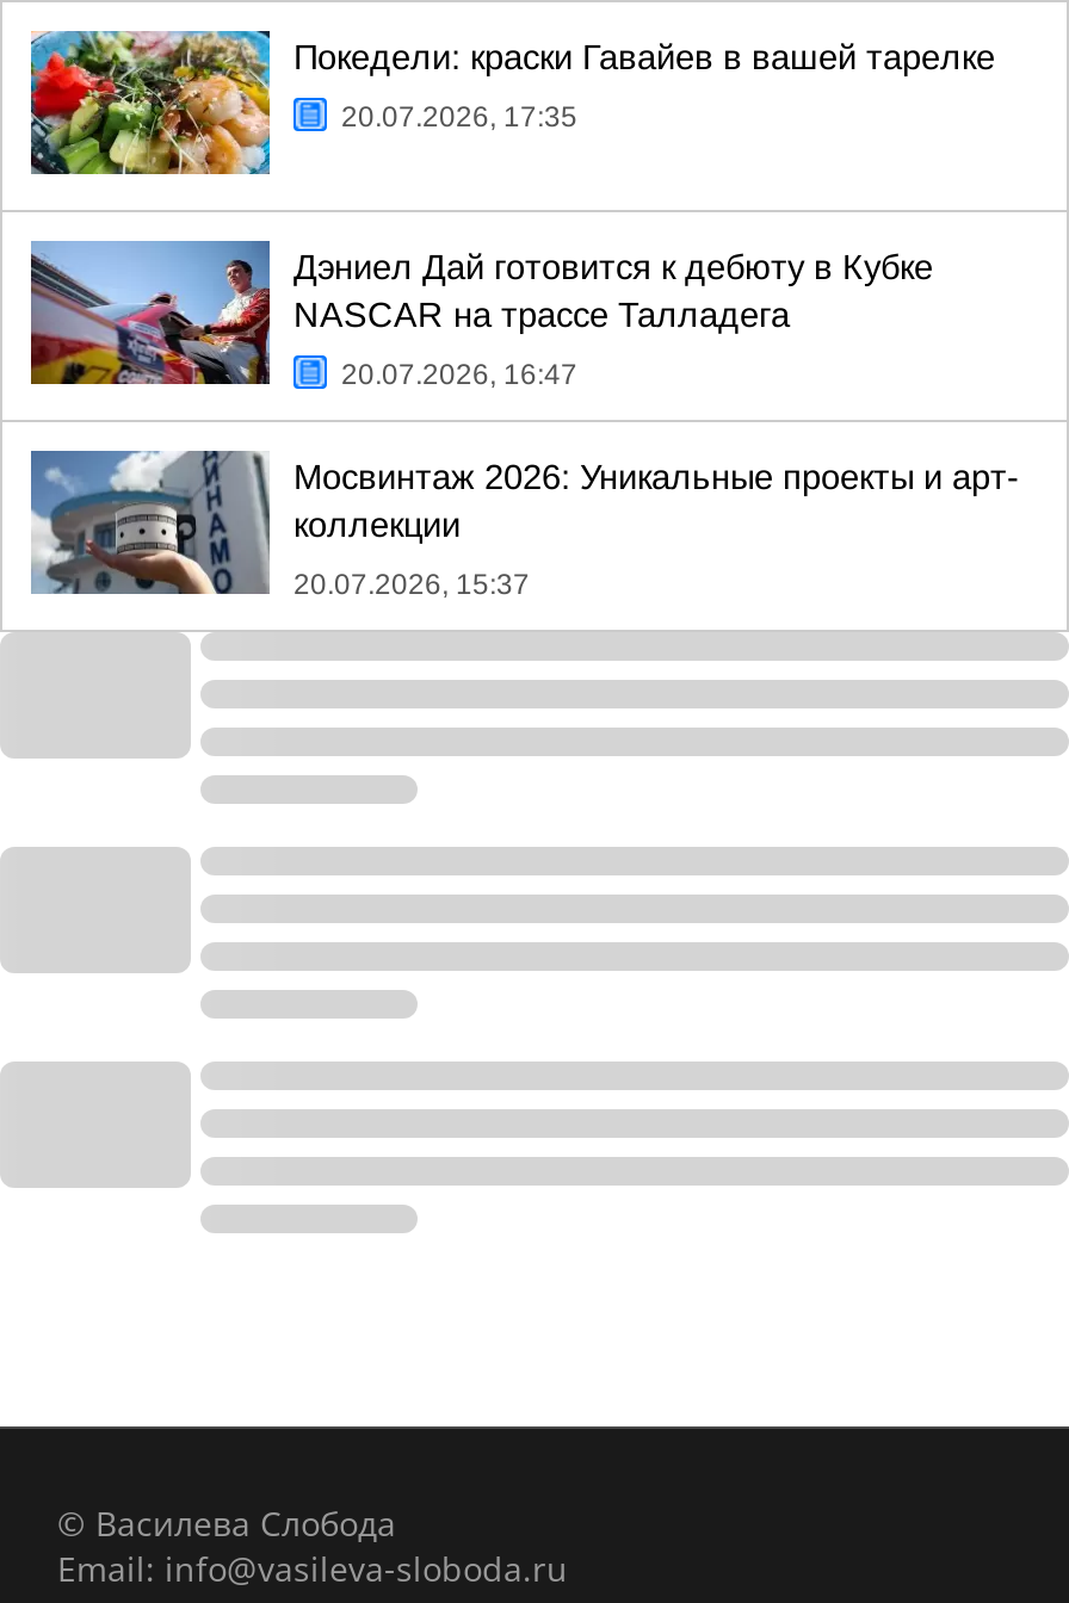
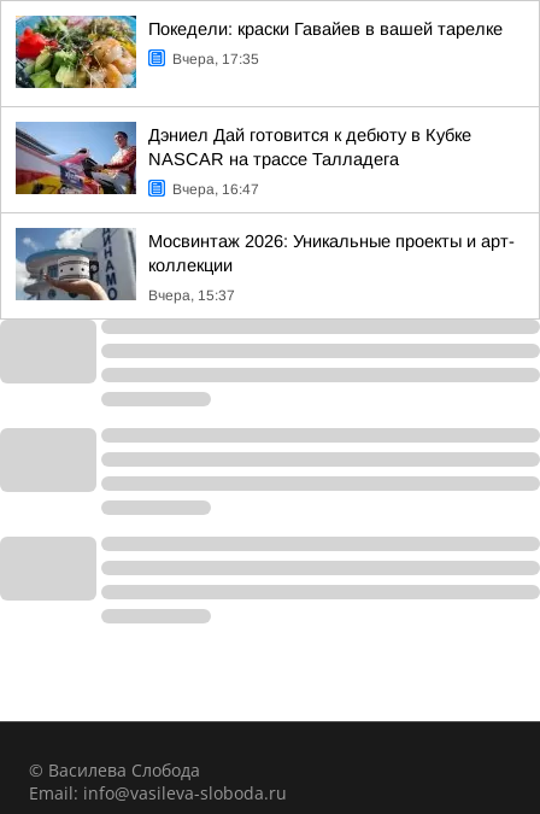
[341,100,577,134] 20.07.2026, 17:35 -> [172,51,259,68] Вчера, 17:35
[341,358,577,391] 20.07.2026, 16:47 -> [172,181,259,198] Вчера, 16:47
[293,568,530,601] 20.07.2026, 15:37 -> [148,287,235,304] Вчера, 15:37

